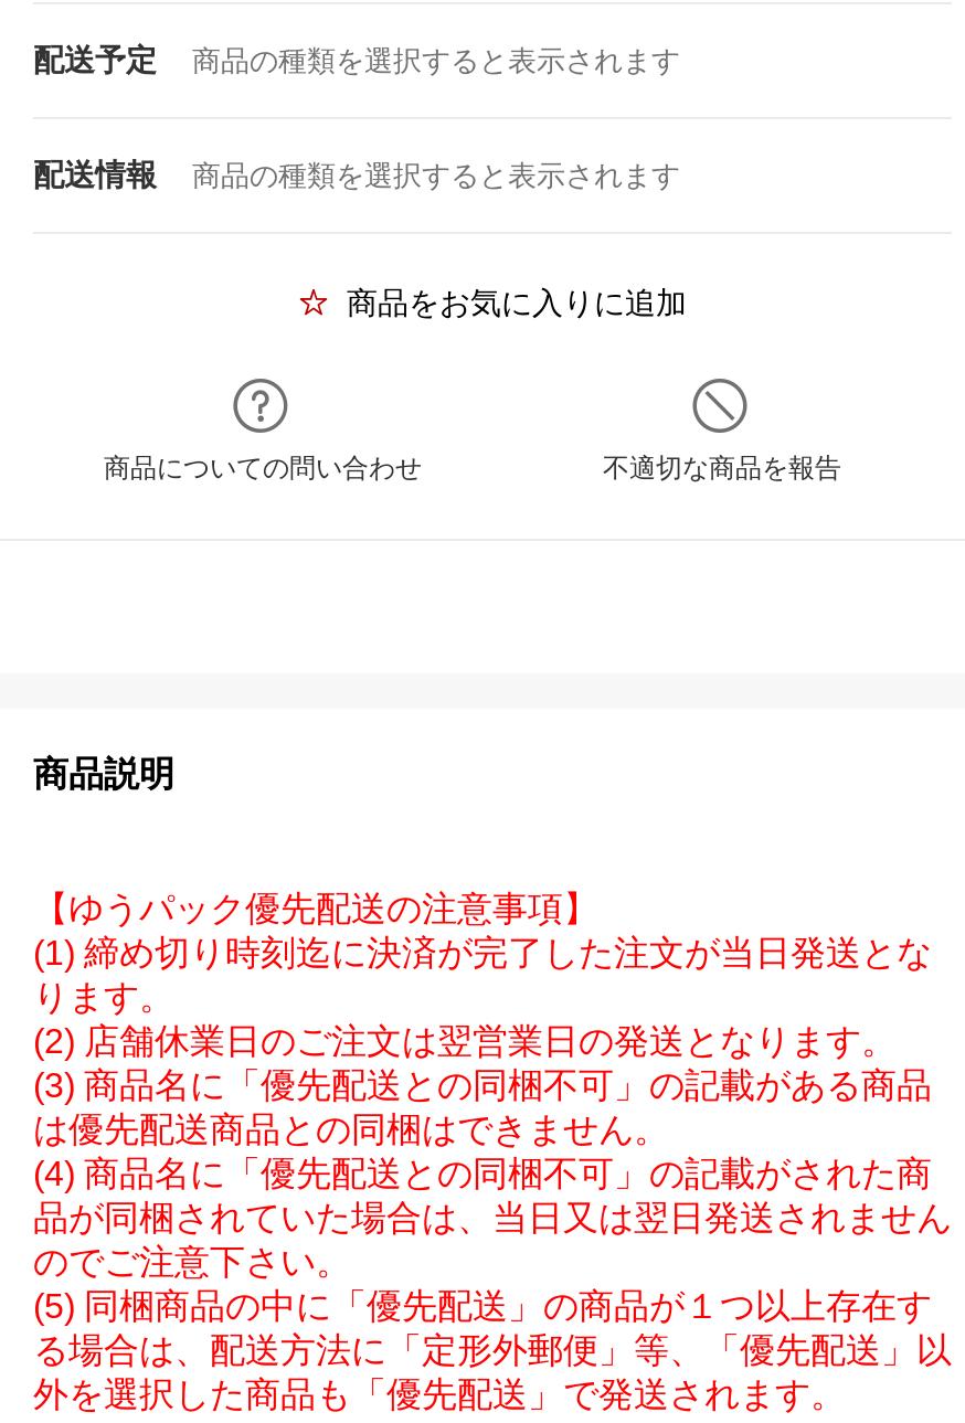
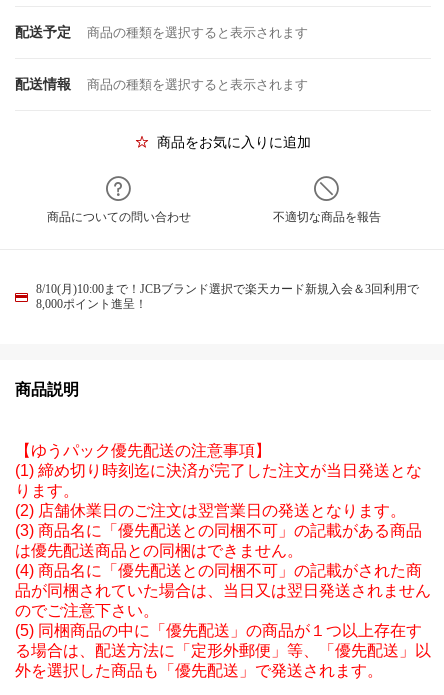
none -> [36,282,419,311] 8/10(月)10:00まで！JCBブランド選択で楽天カード新規入会＆3回利用で | 8,000ポイント進呈！

